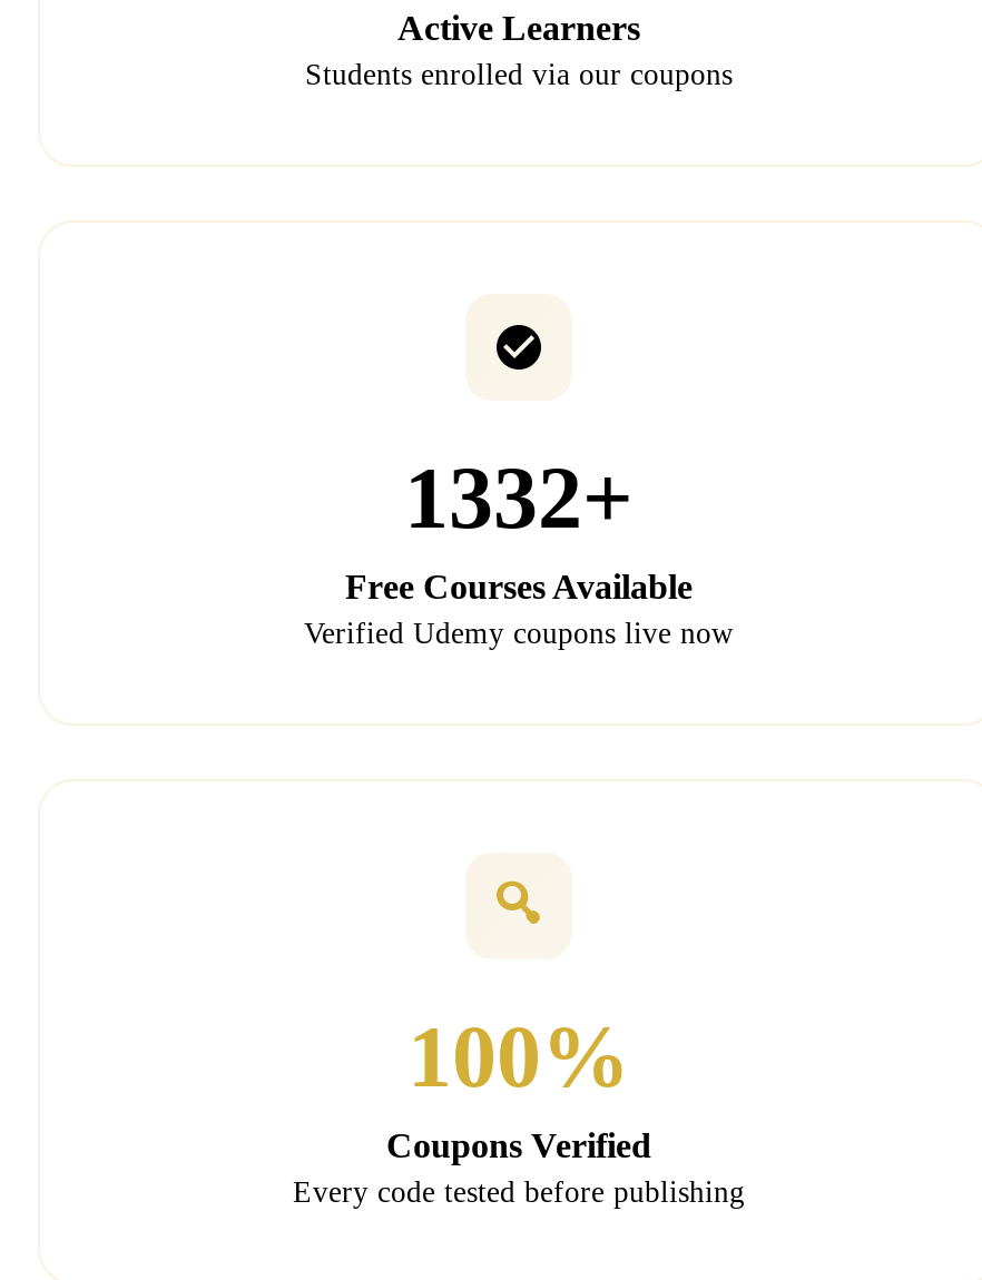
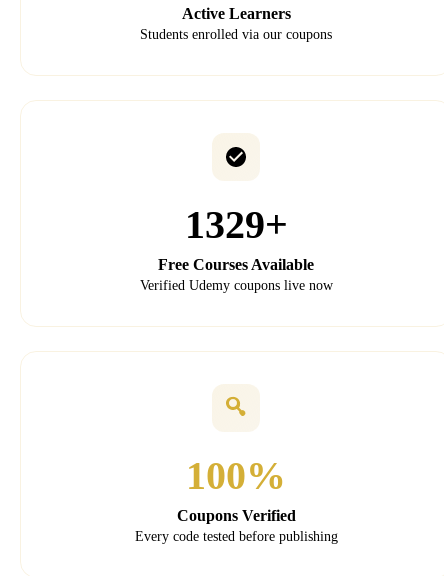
[404,448,634,548] 1332+ -> [184,202,287,247] 1329+

